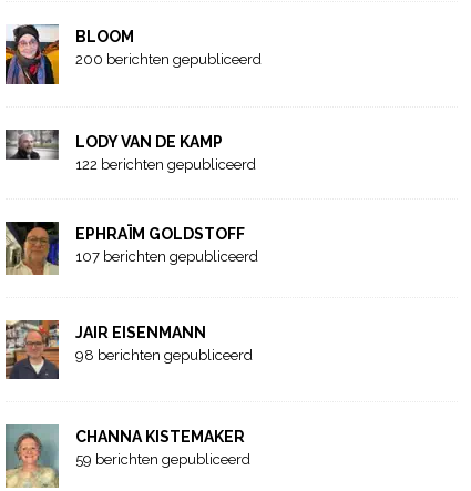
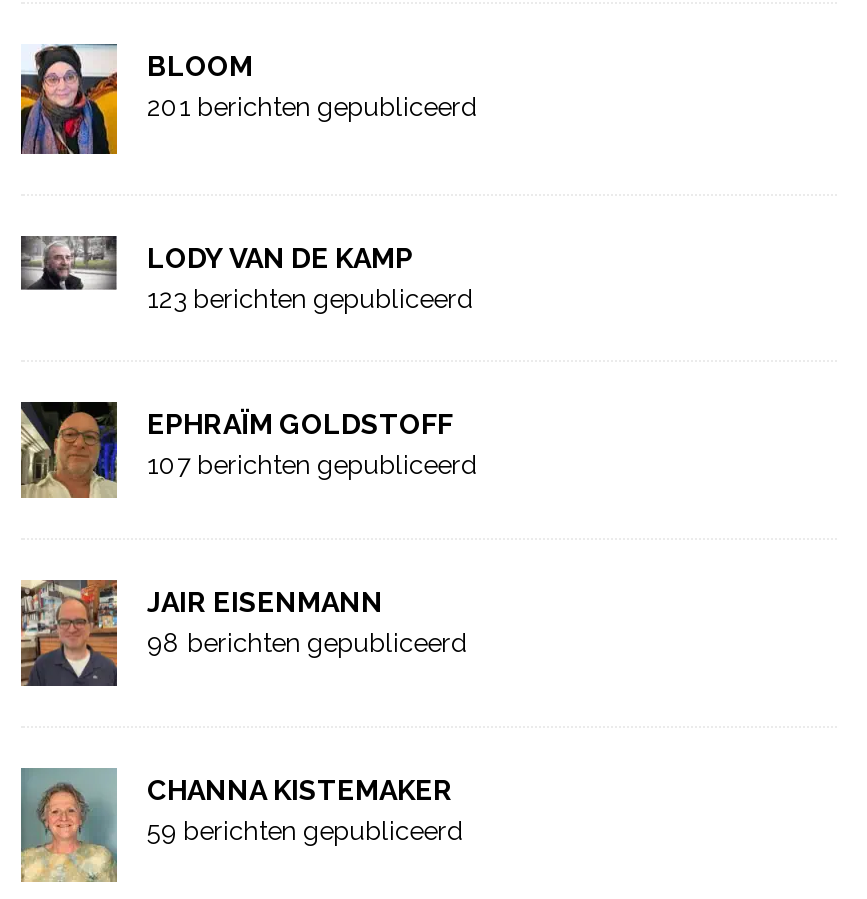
[75,51,262,68] 200 berichten gepubliceerd -> [147,92,477,122] 201 berichten gepubliceerd
[75,156,256,173] 122 berichten gepubliceerd -> [147,283,473,313] 123 berichten gepubliceerd

